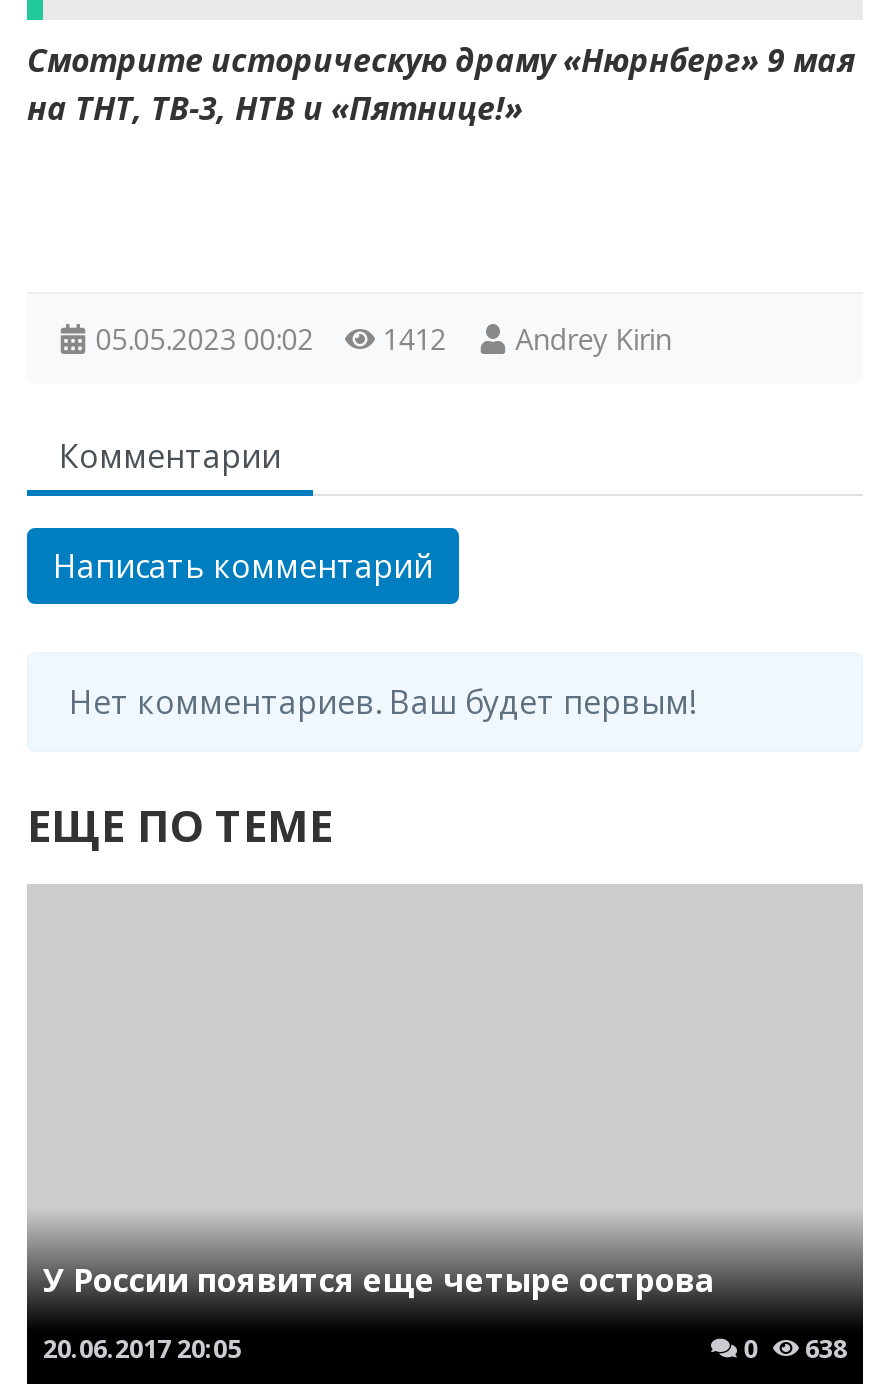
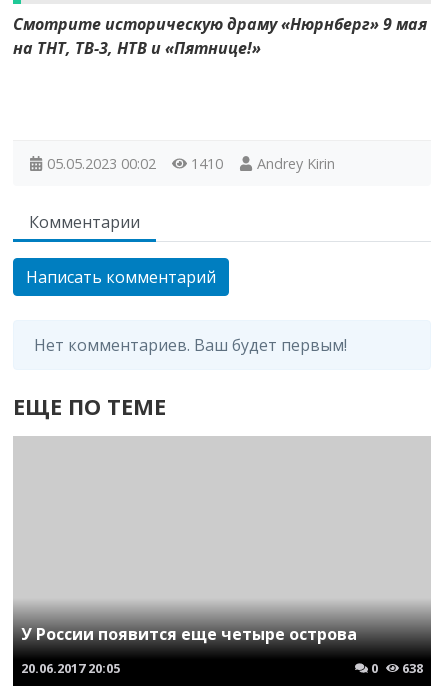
[96,319,671,357] 05.05.2023 00:02 1412 Andrey Kirin -> [47,154,335,173] 05.05.2023 00:02 1410 Andrey Kirin

